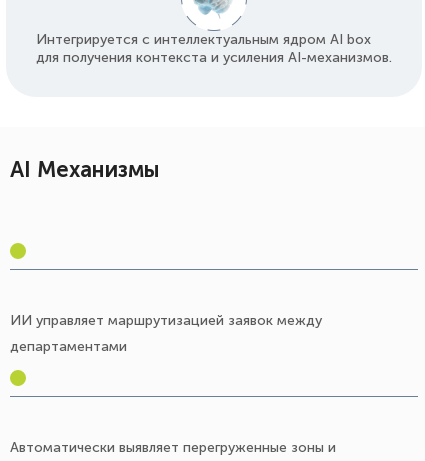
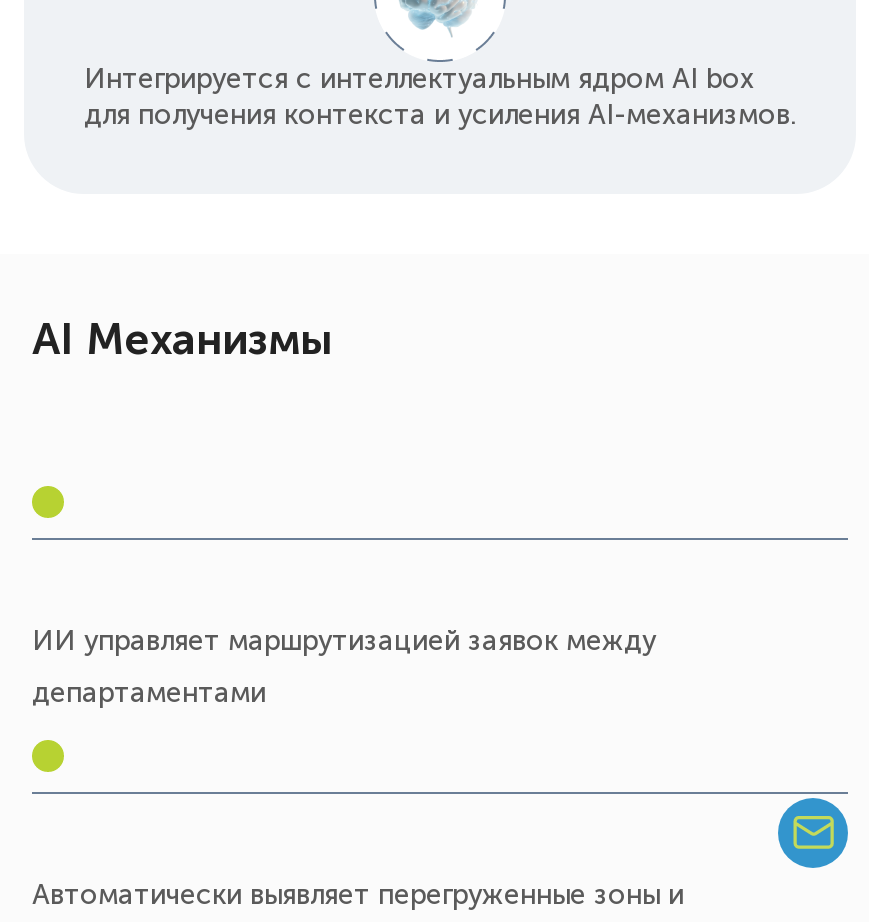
none -> [776,796,850,870] [image]

